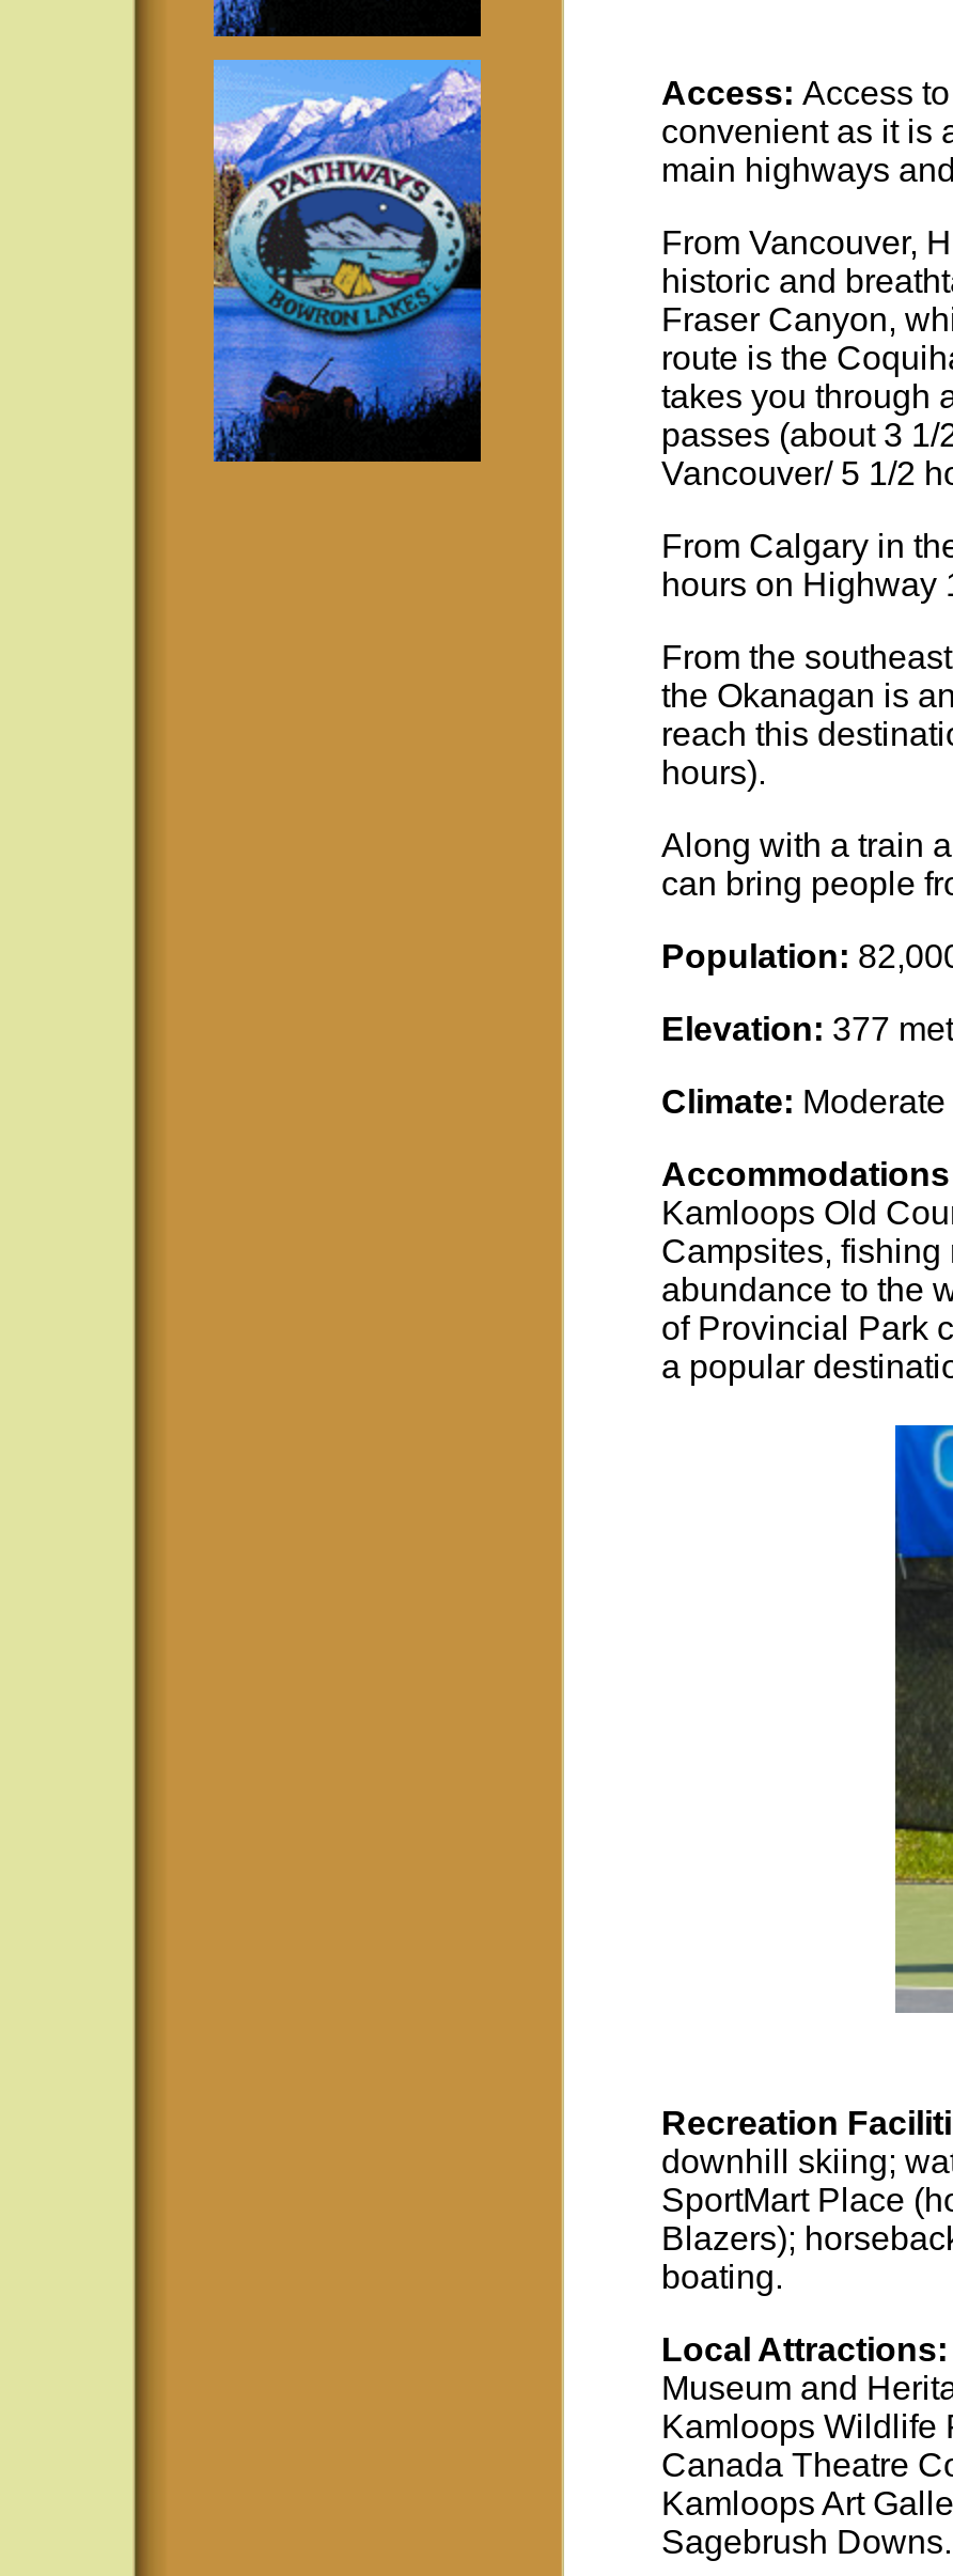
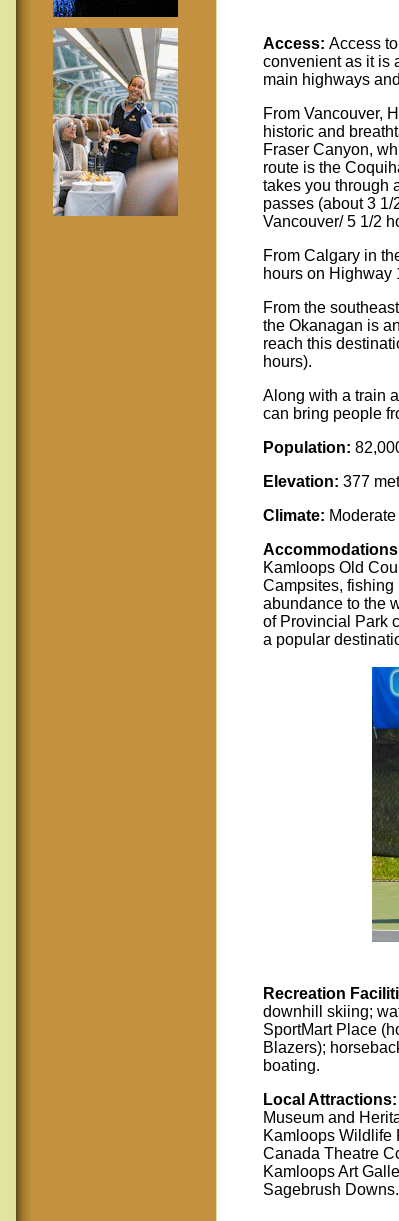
[212,58,483,464] [image] -> [52,27,179,217] [image]

